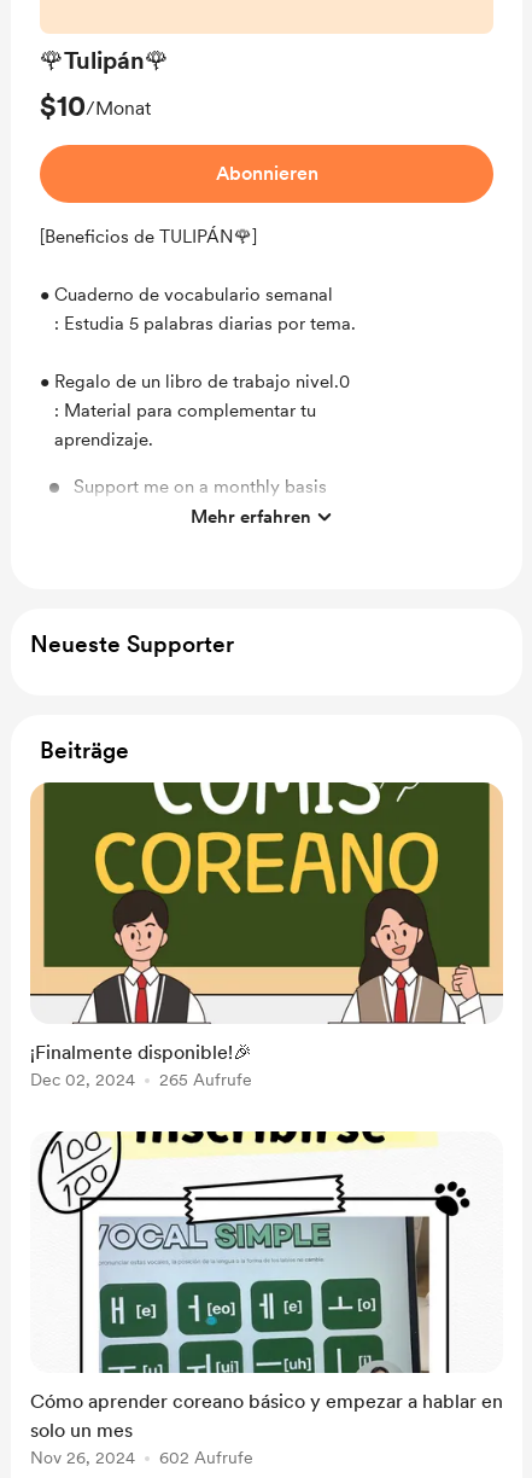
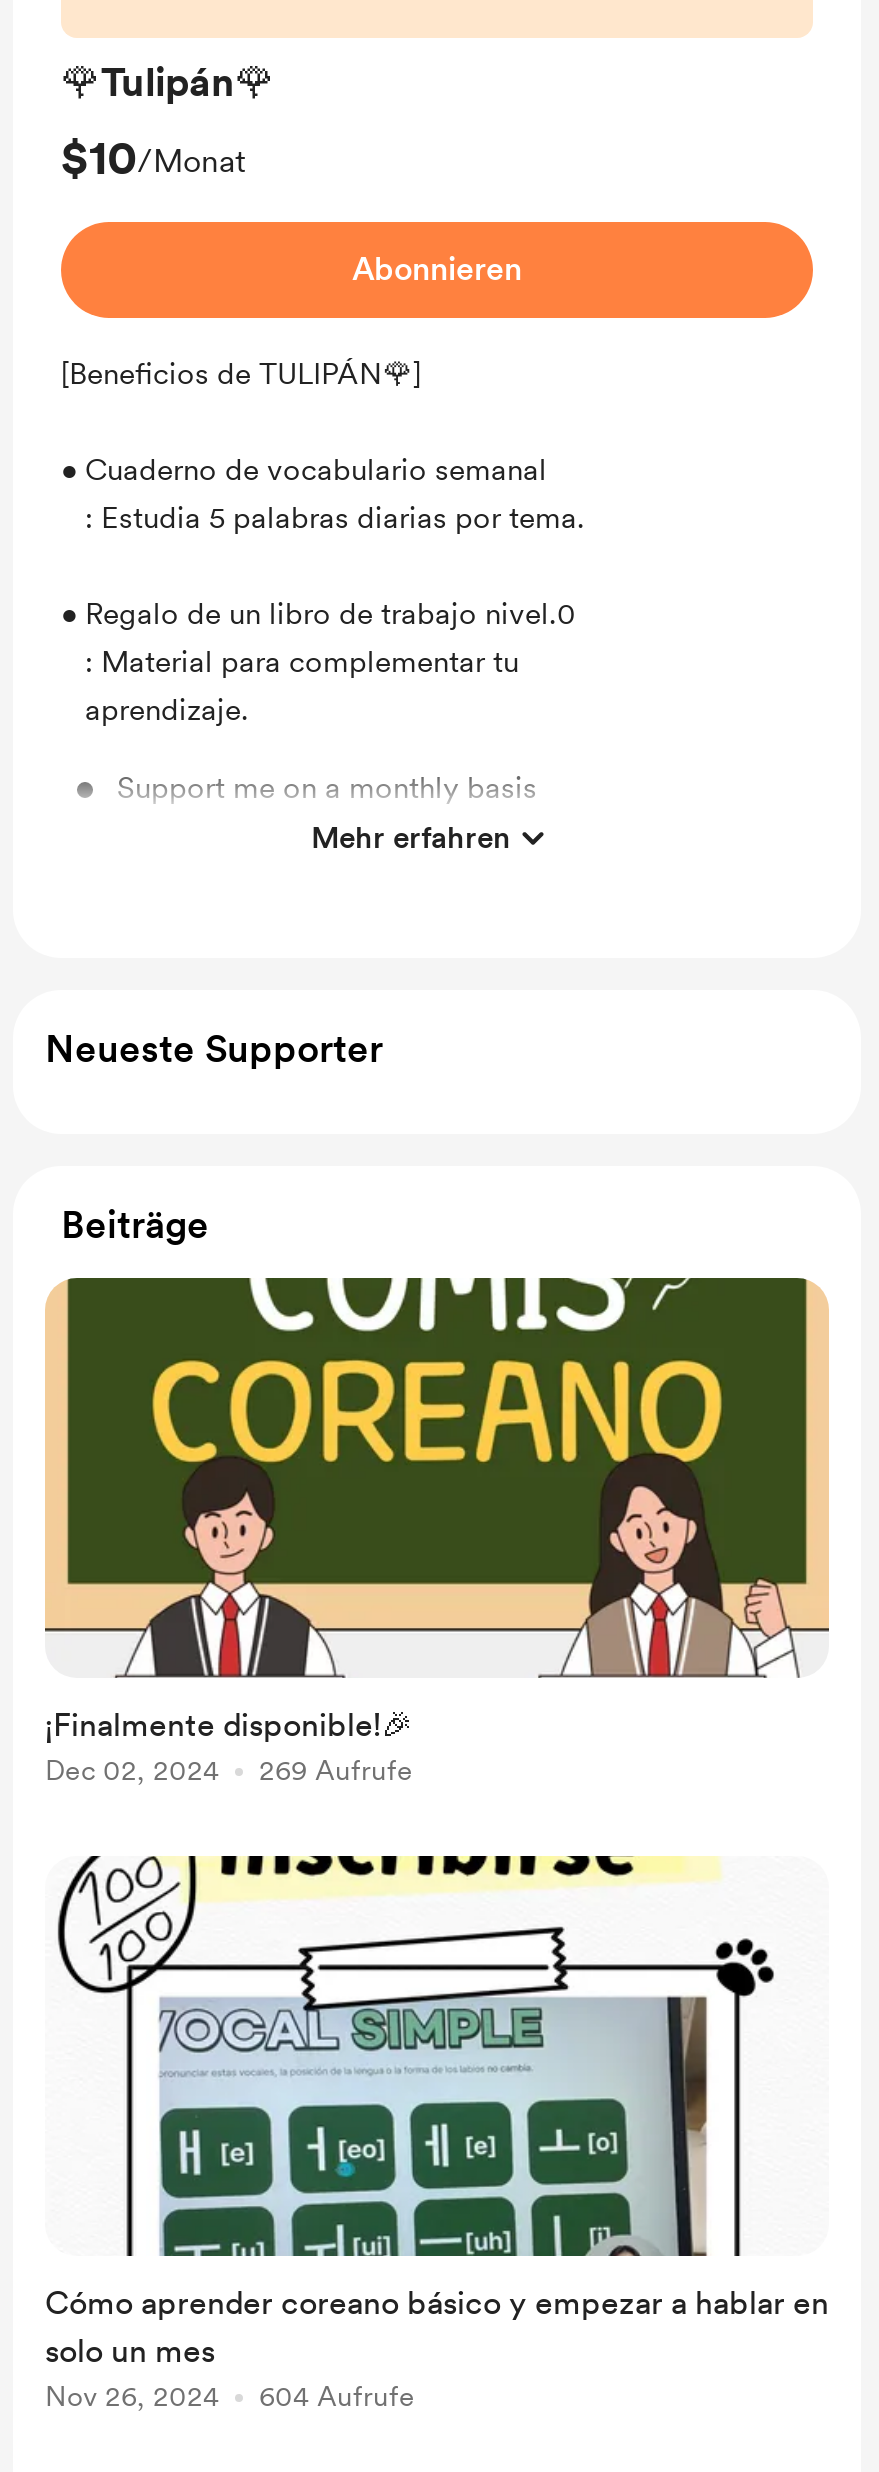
[30,1070,252,1089] Dec 02, 2024 265 Aufrufe -> [45,1754,413,1786] Dec 02, 2024 269 Aufrufe
[30,1448,253,1467] Nov 26, 2024 602 Aufrufe -> [45,2380,415,2412] Nov 26, 2024 604 Aufrufe

